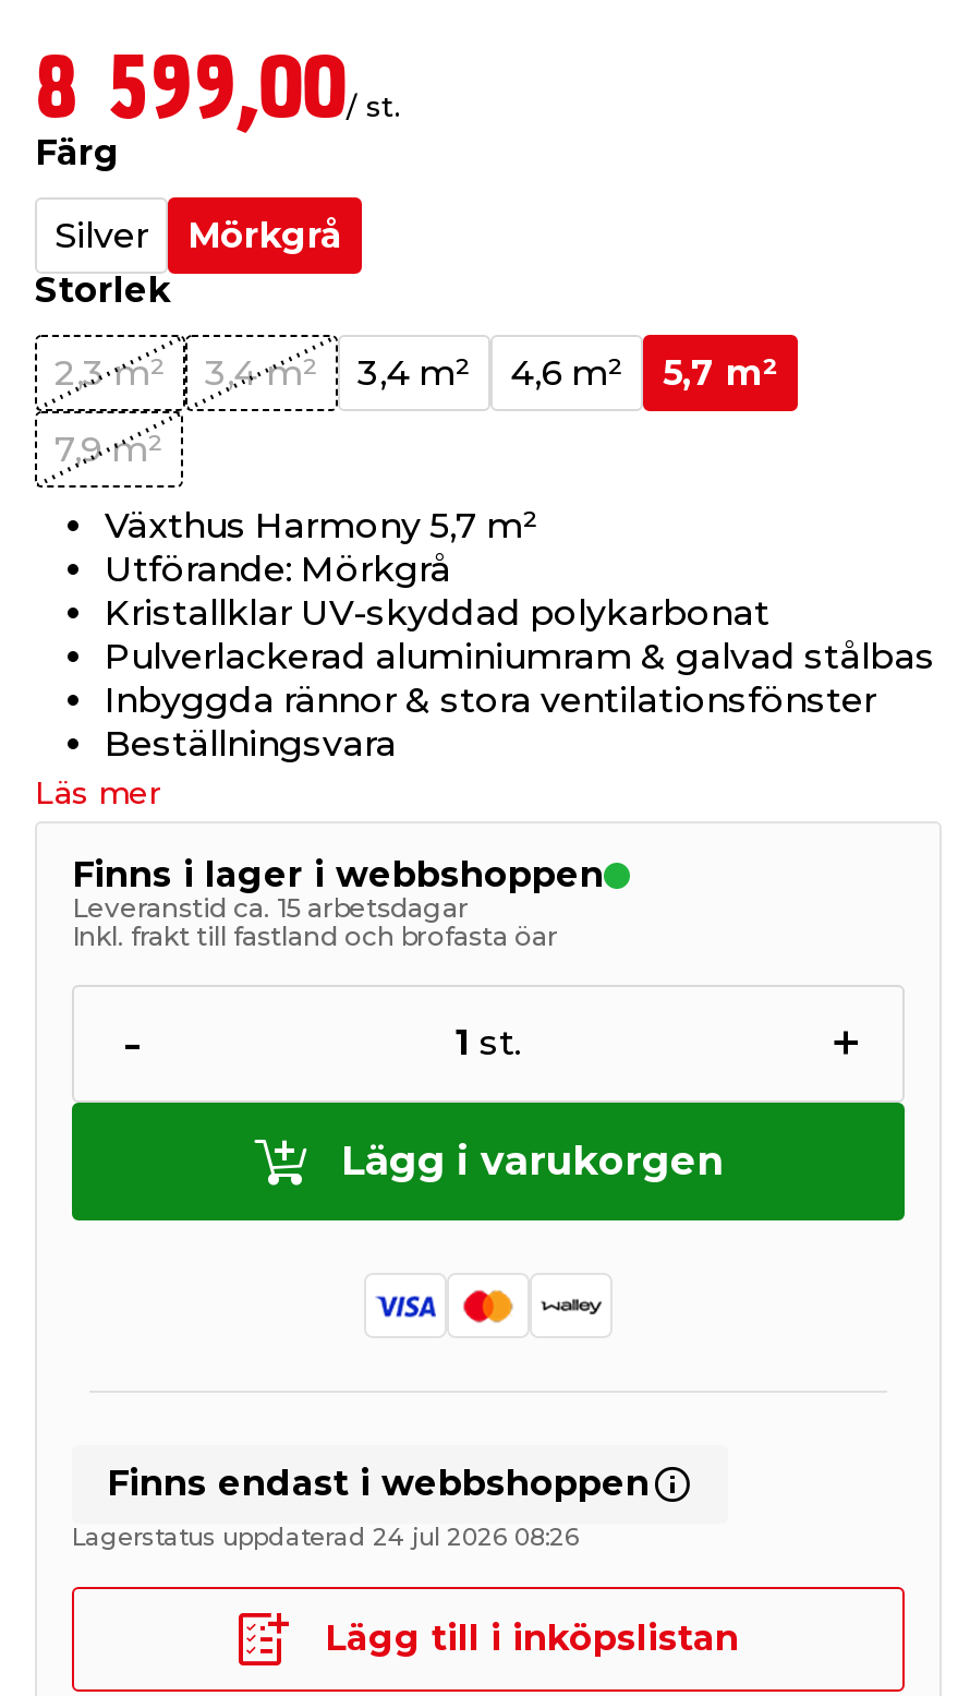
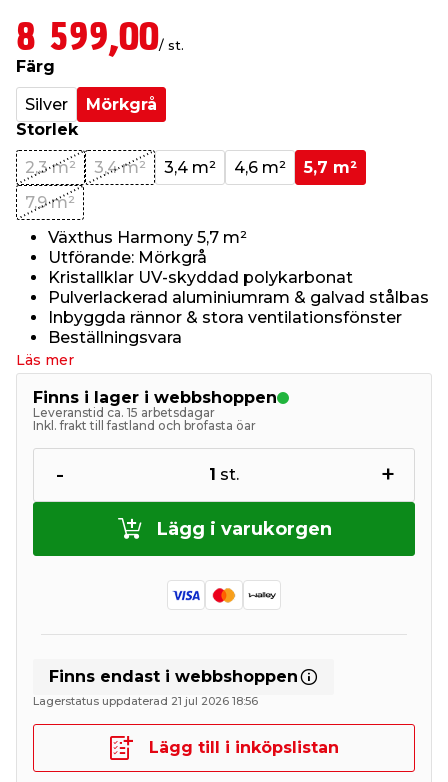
[72,1521,580,1552] Lagerstatus uppdaterad 24 jul 2026 08:26 -> [33,694,258,708] Lagerstatus uppdaterad 21 jul 2026 18:56

